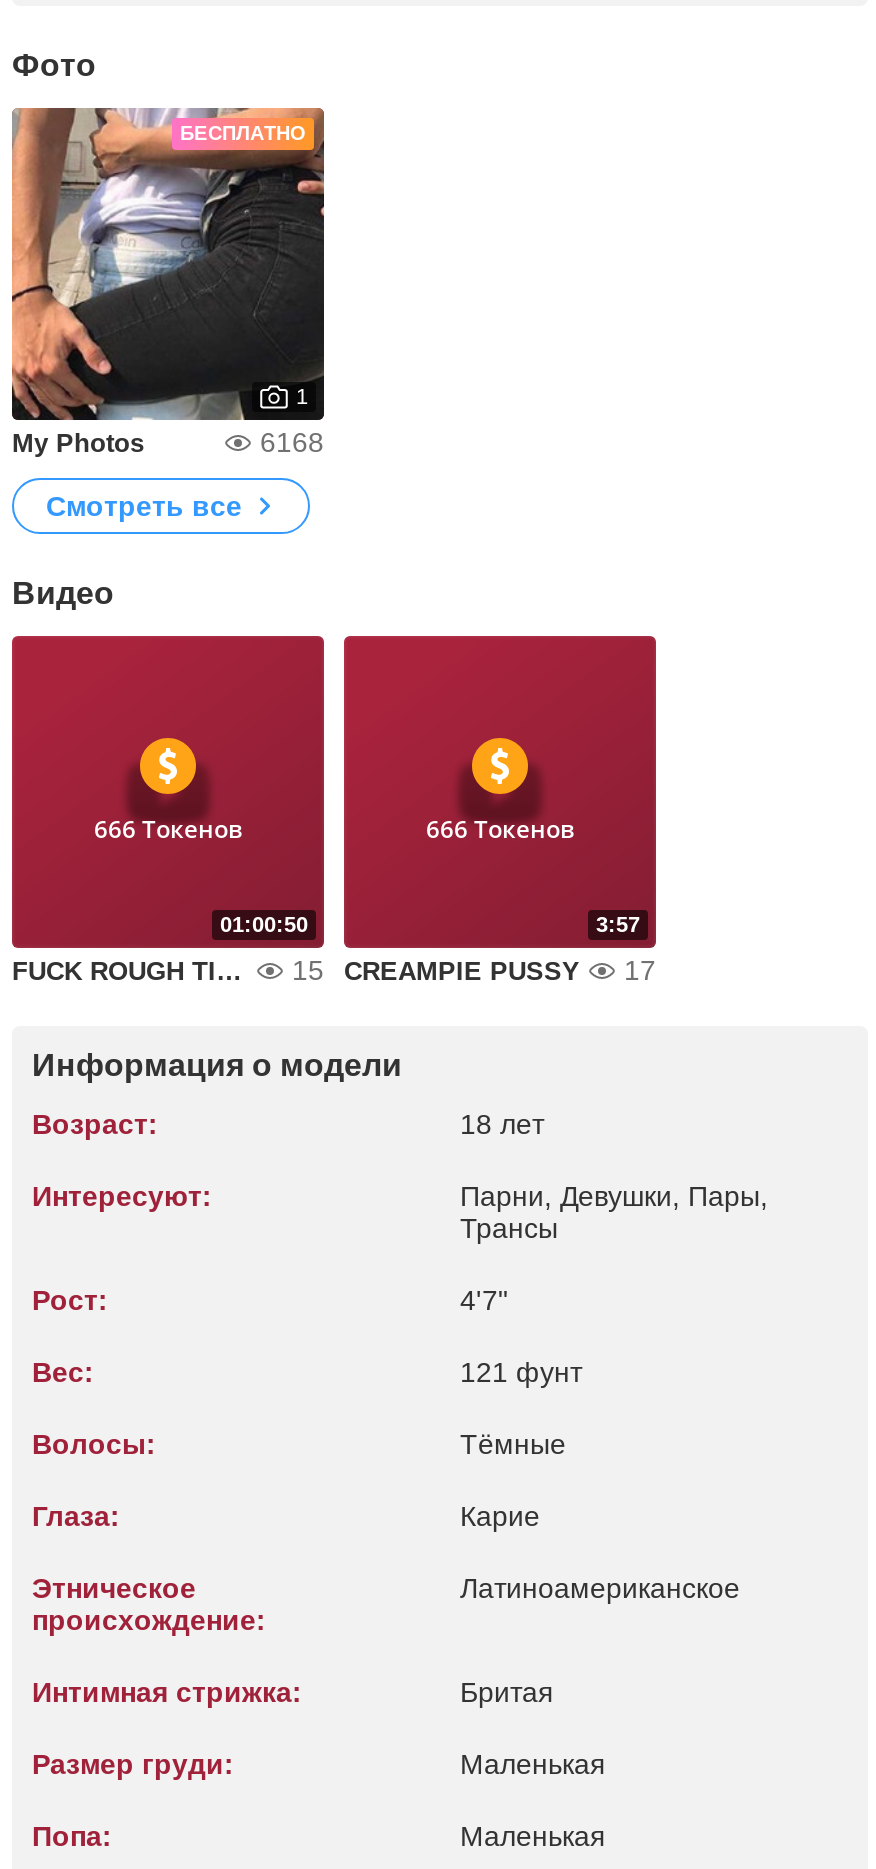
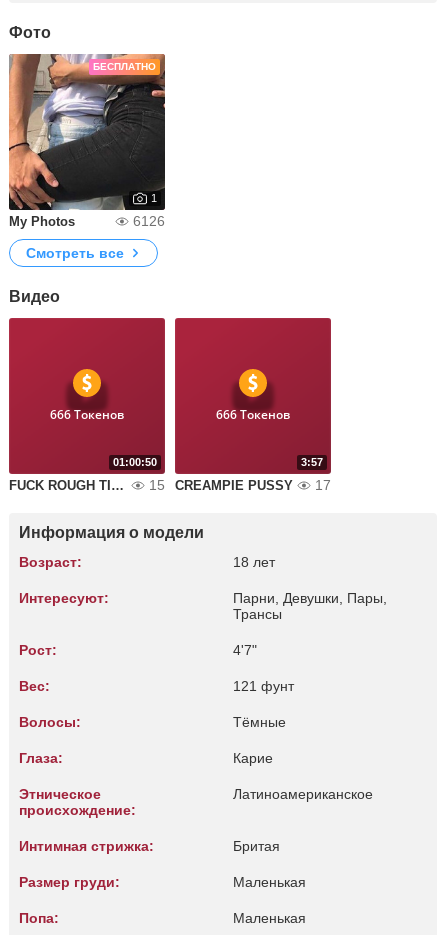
[260,426,324,458] 6168 -> [133,213,165,229] 6126

